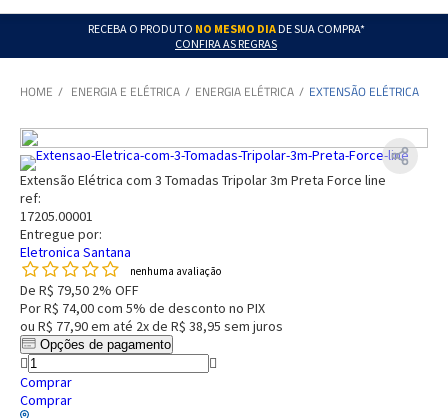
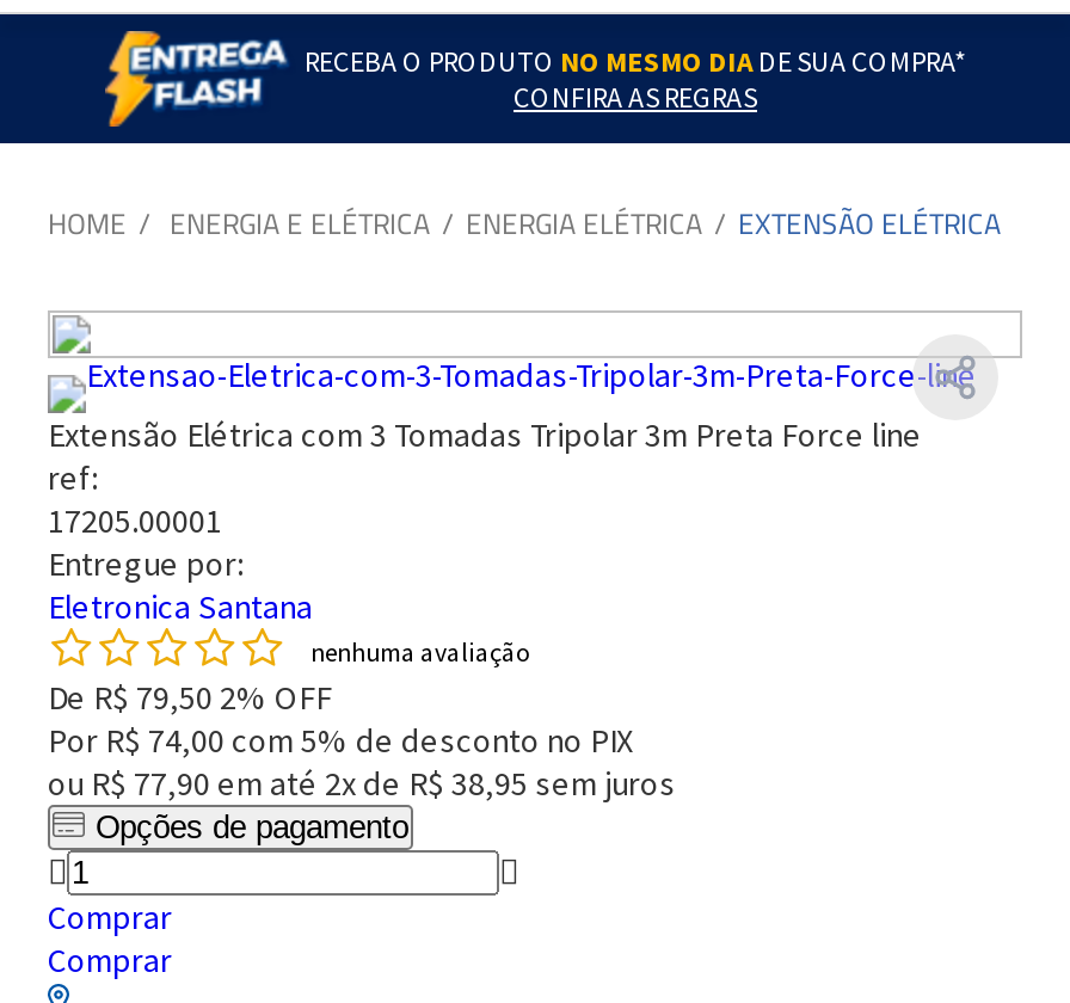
[3,9,445,51] [image] -> [7,12,1063,129] [image]

